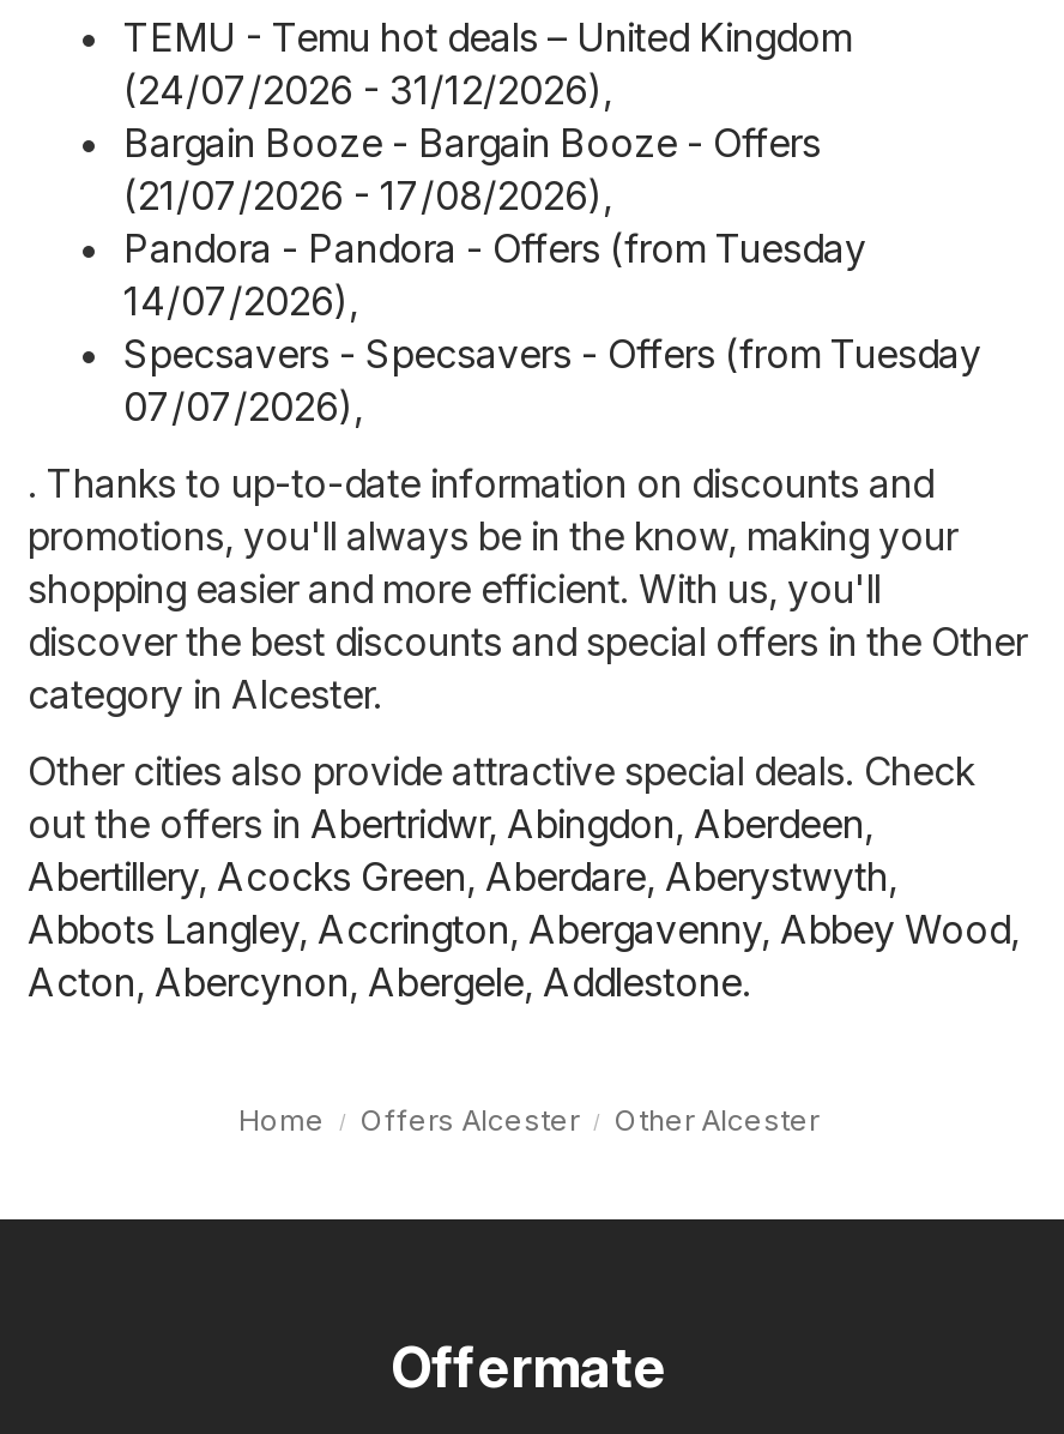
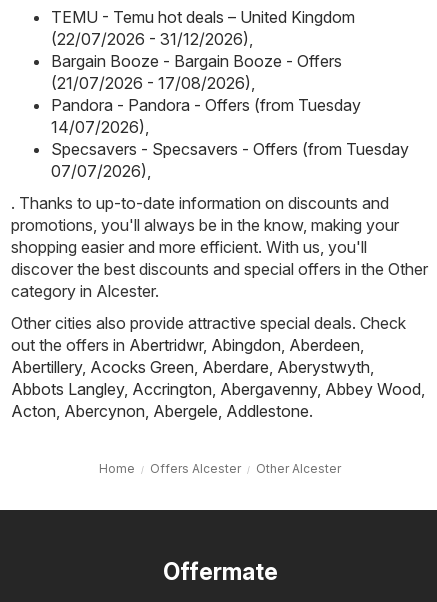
[123,67,612,115] (24/07/2026 - 31/12/2026), -> [51,29,253,49] (22/07/2026 - 31/12/2026),

